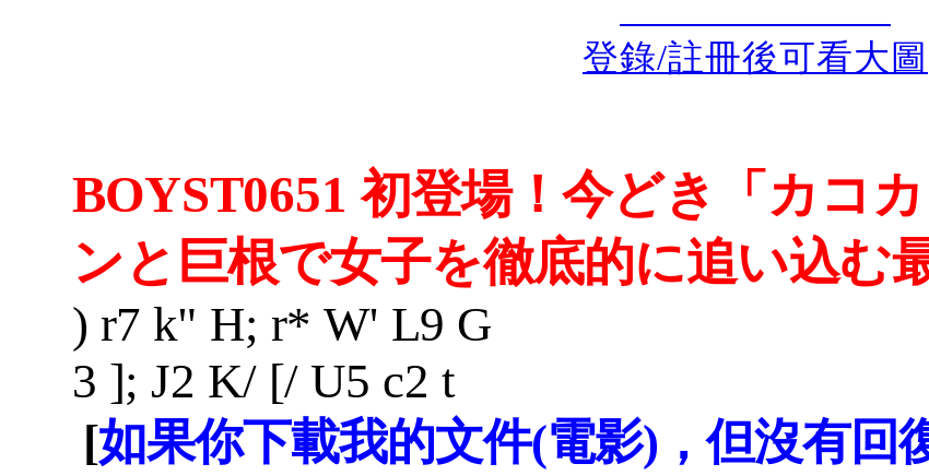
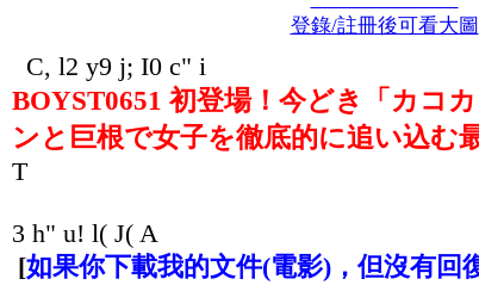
none -> [12,51,206,81] C, l2 y9 j; I0 c" i
[72,297,492,408] ) r7 k" H; r* W' L9 G | 3 ]; J2 K/ [/ U5 c2 t -> [12,156,158,248] T | 3 h" u! l( J( A

